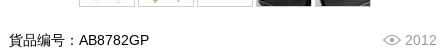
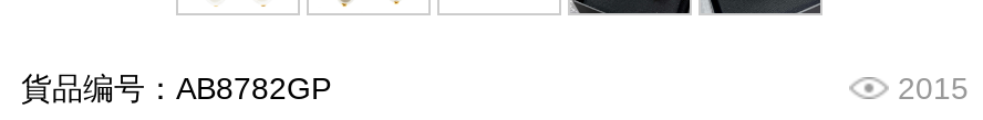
[405,32,437,48] 2012 -> [898,71,969,107] 2015

